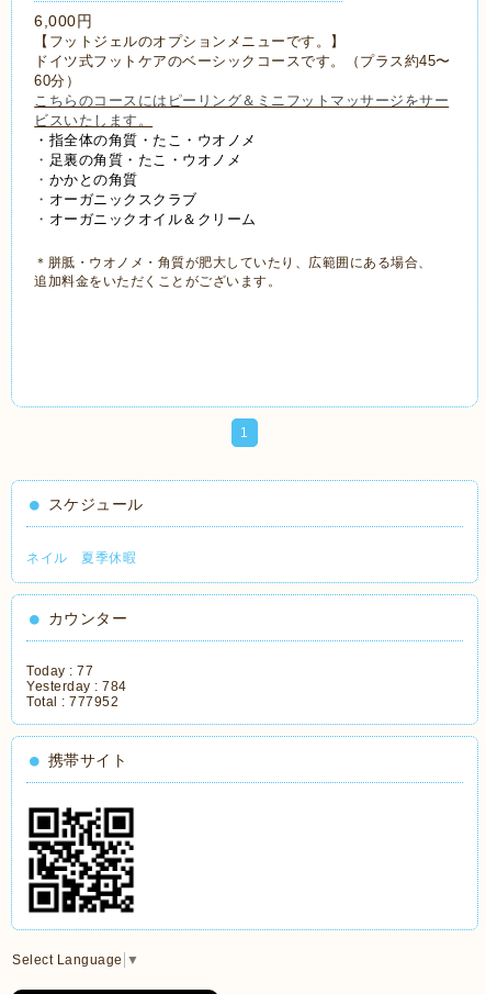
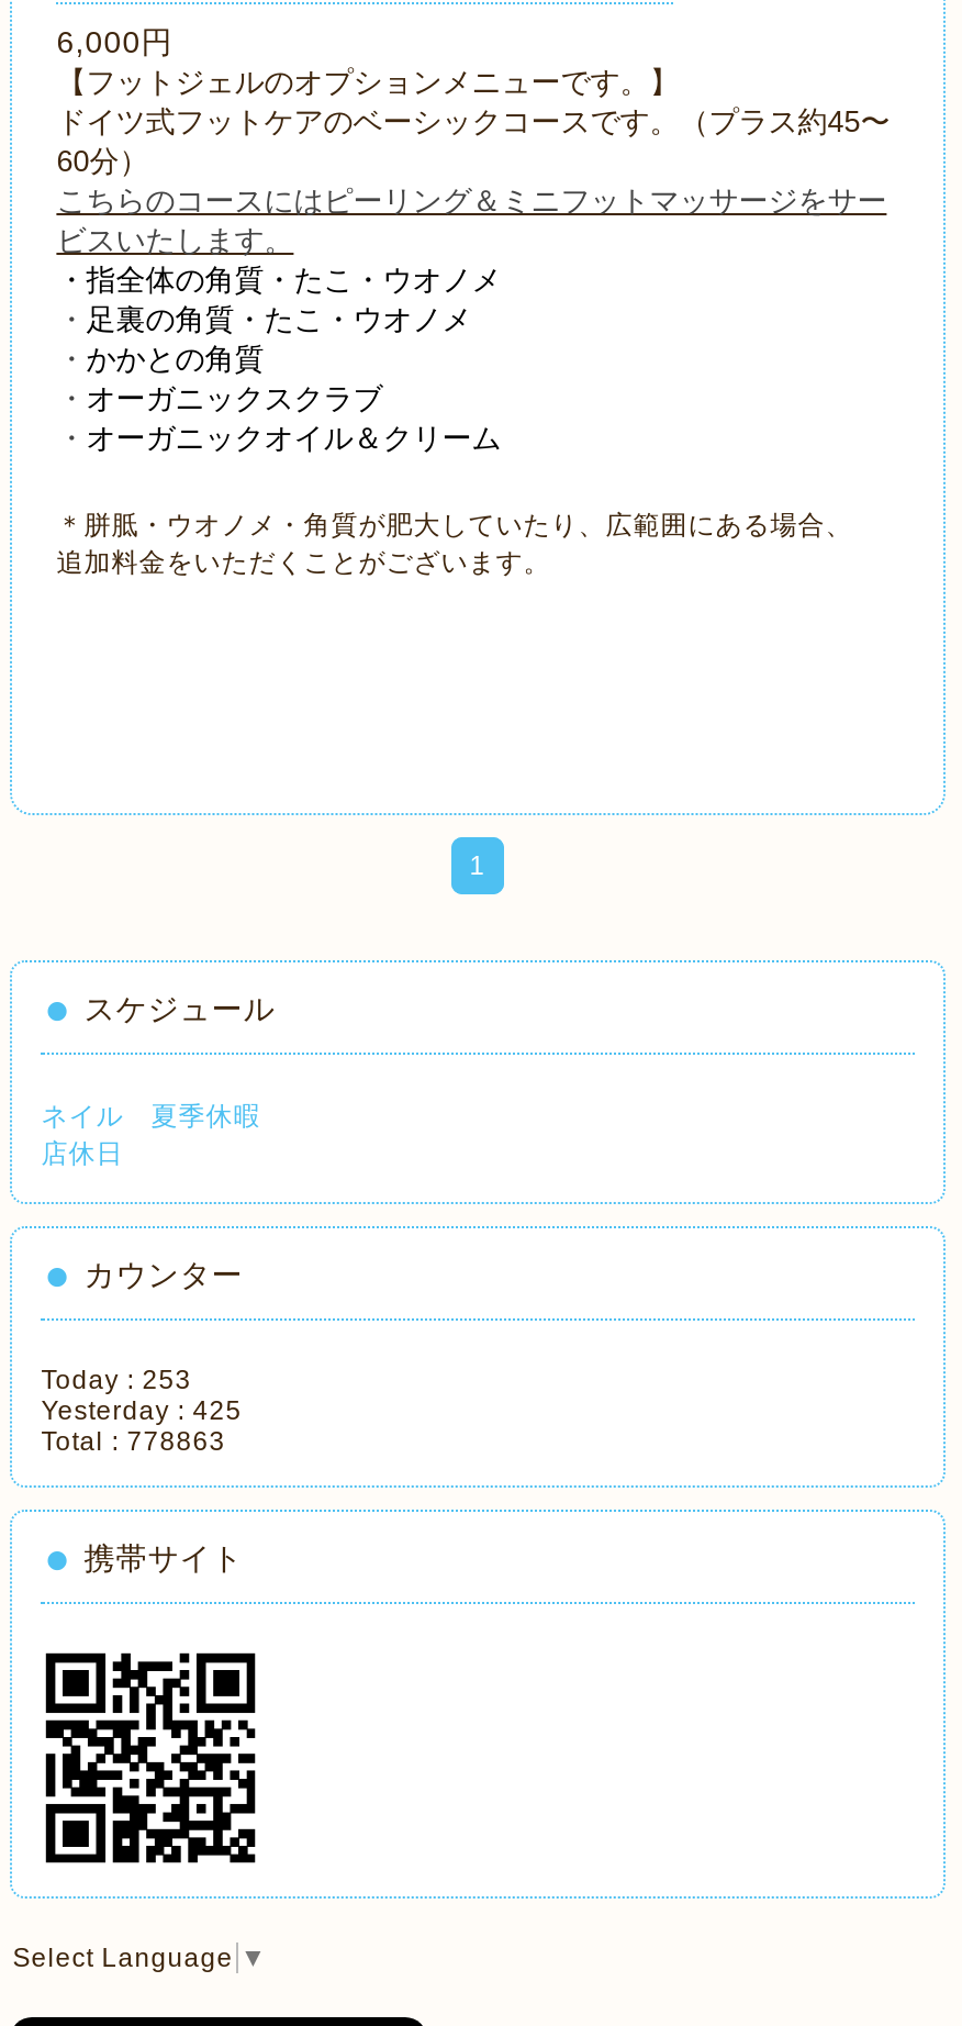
none -> [41,1137,123,1168] 店休日
[27,663,93,678] Today : 77 -> [41,1364,192,1394] Today : 253
[27,678,127,694] Yesterday : 784 -> [41,1394,242,1425] Yesterday : 425
[27,694,119,709] Total : 777952 -> [41,1425,226,1456] Total : 778863

